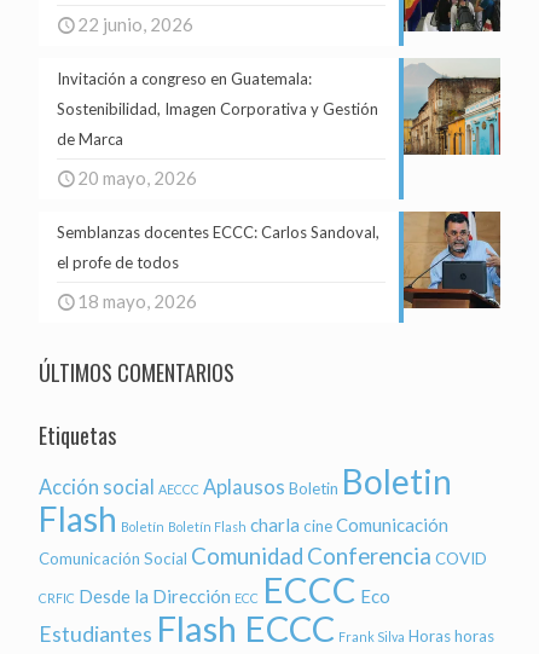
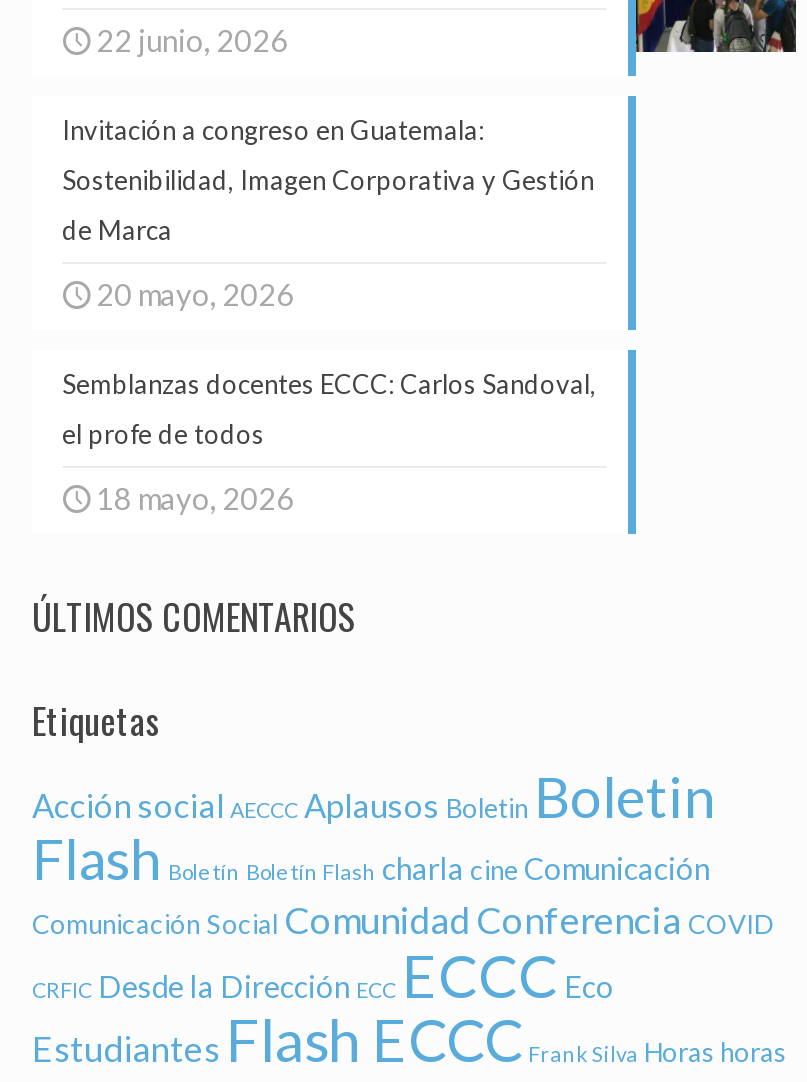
[402,58,502,156] [image] -> none
[402,210,502,309] [image] -> none

